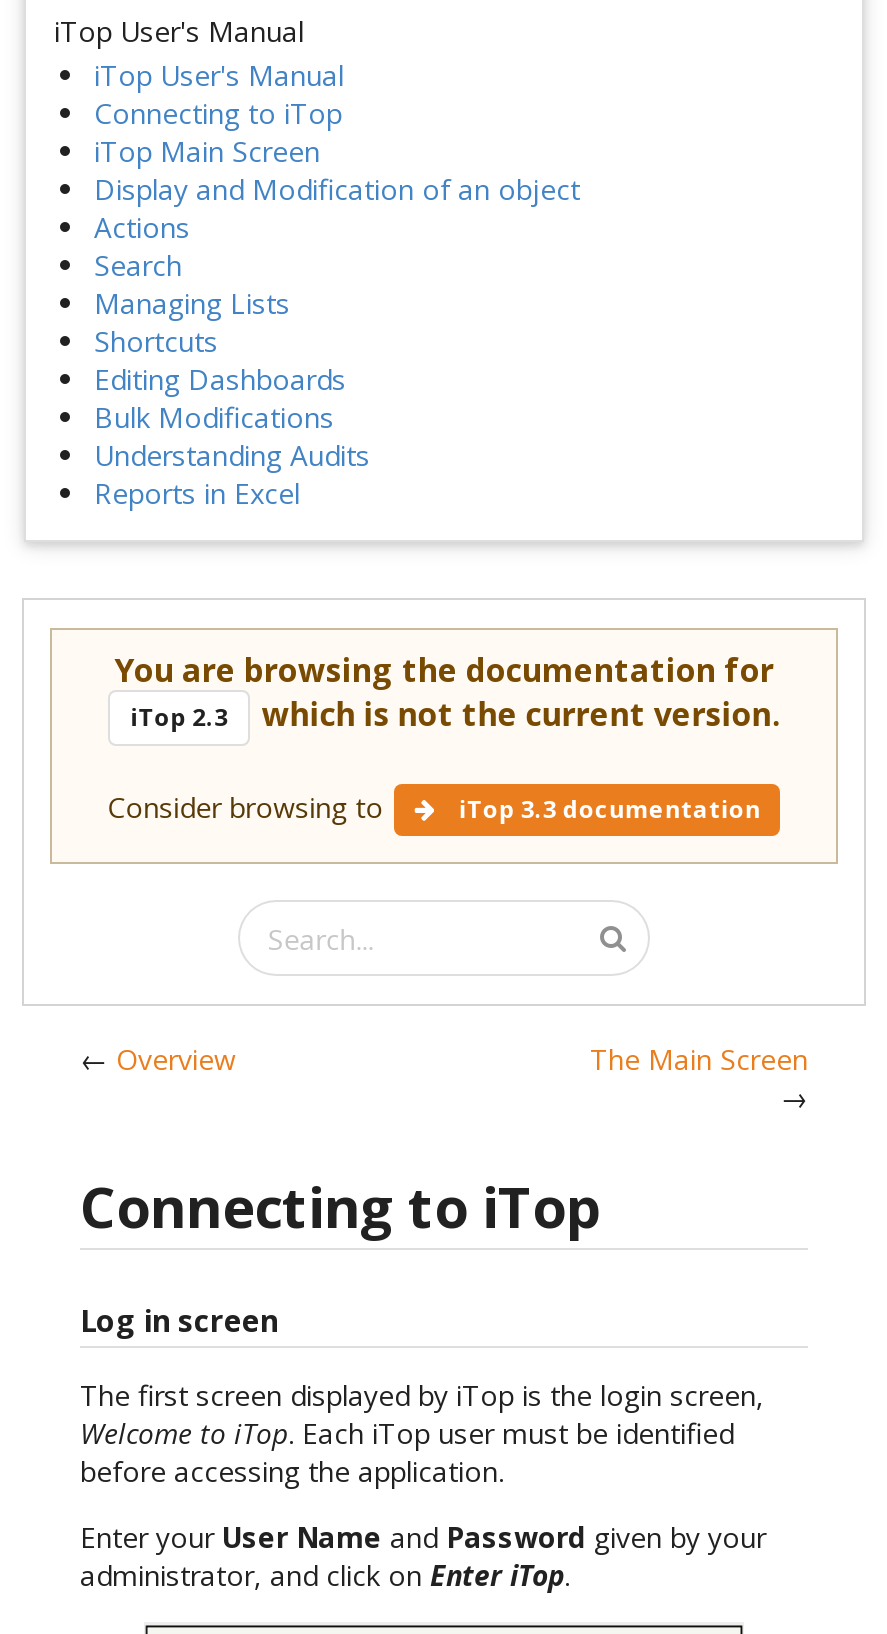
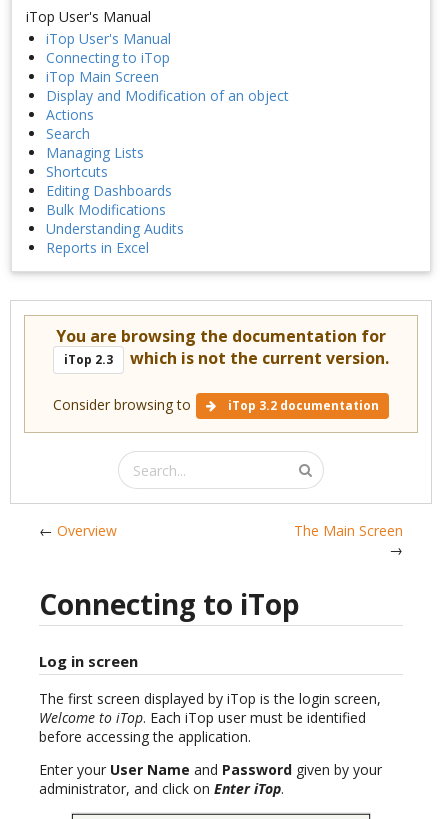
[453,792,761,826] iTop 3.3 documentation -> [225,397,379,414] iTop 3.2 documentation

